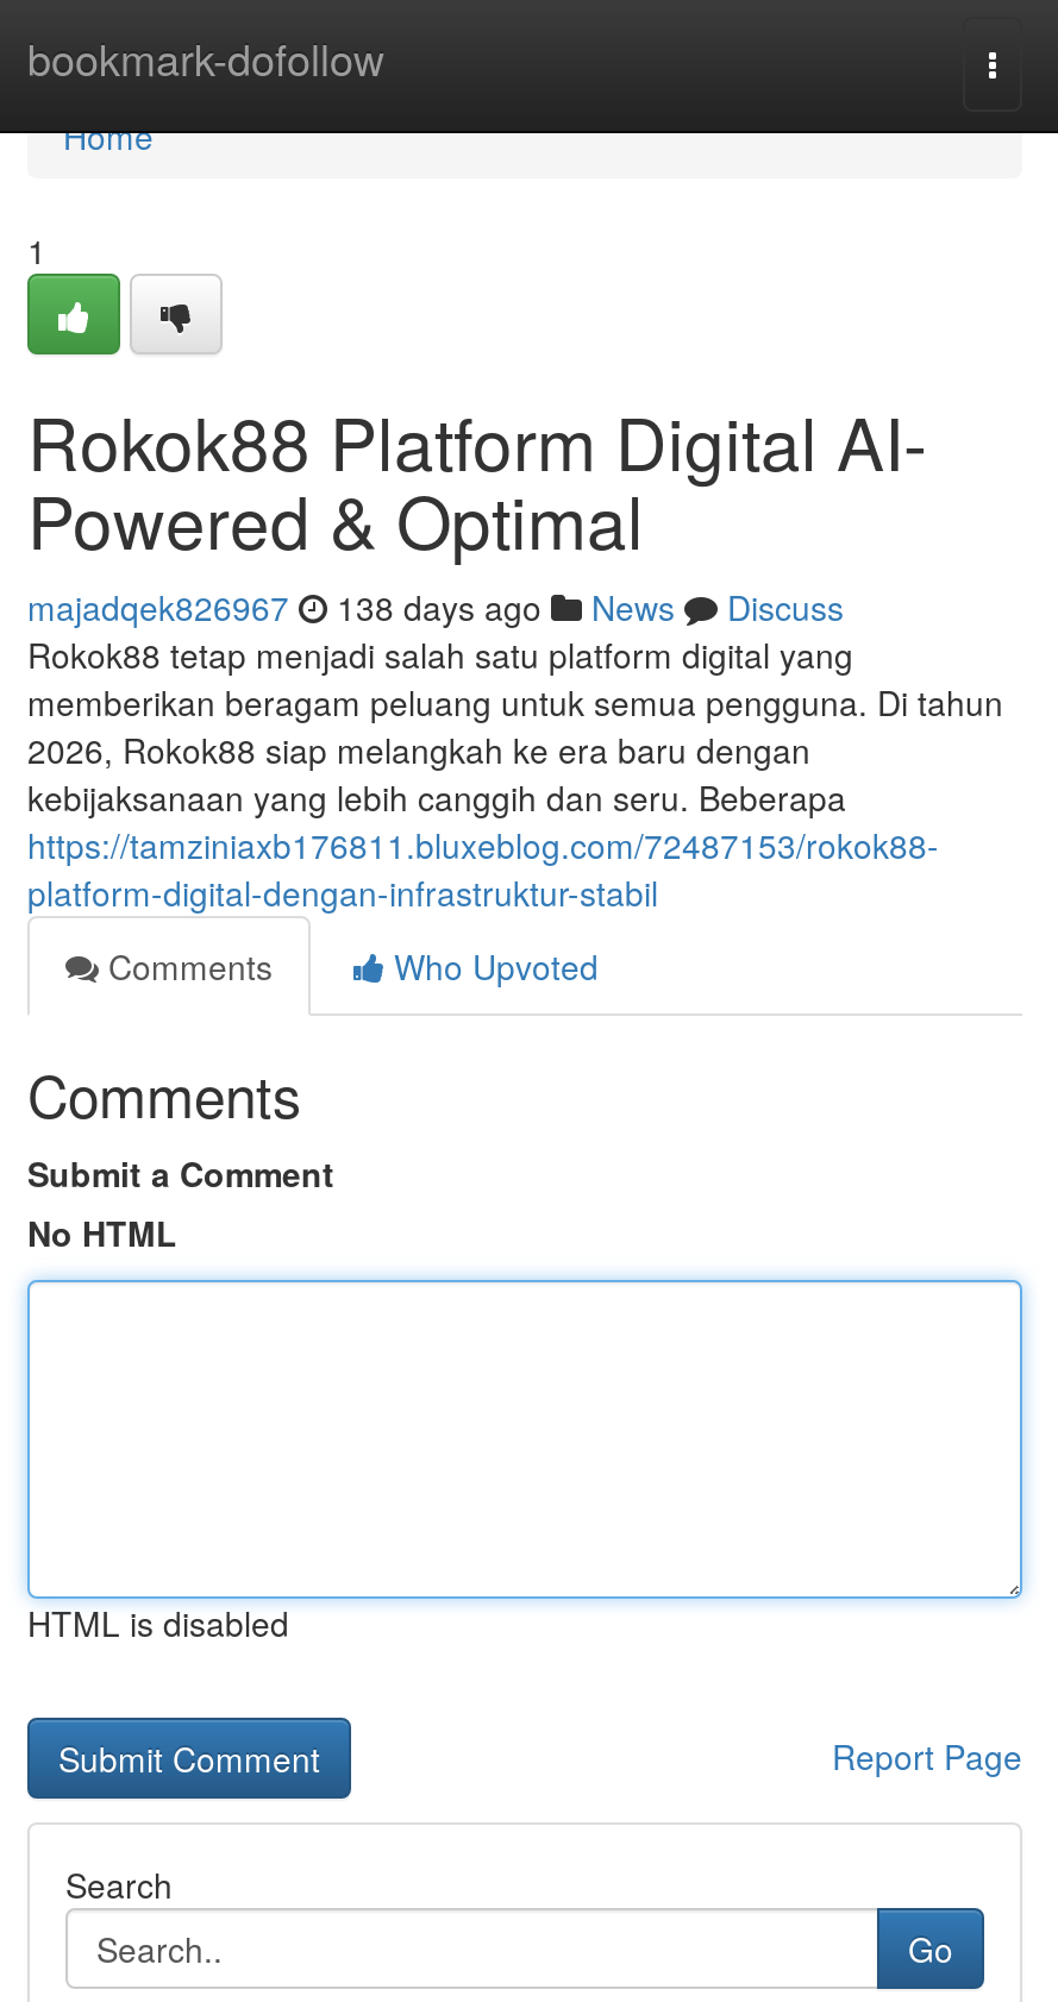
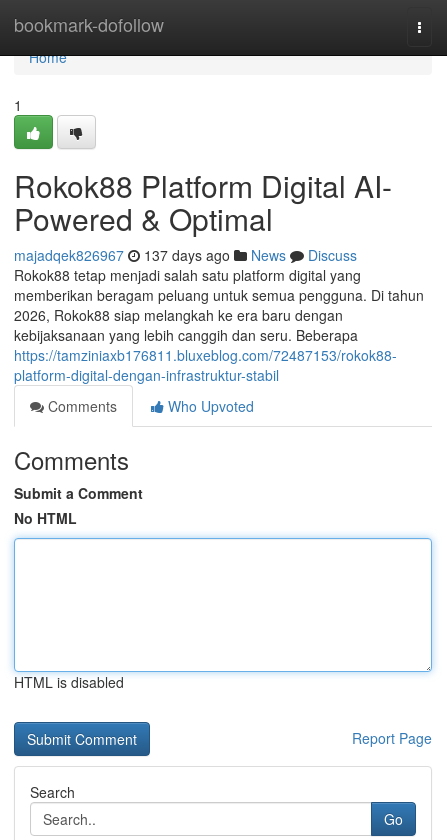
[27,583,844,630] majadqek826967 138 days ago News Discuss -> [14,245,357,265] majadqek826967 137 days ago News Discuss

